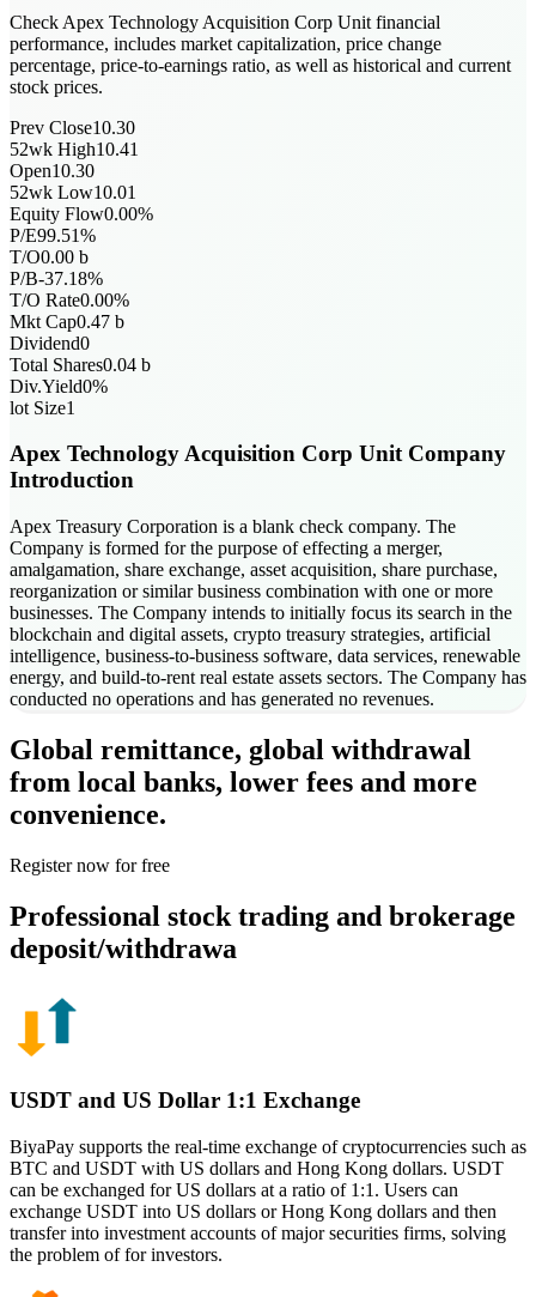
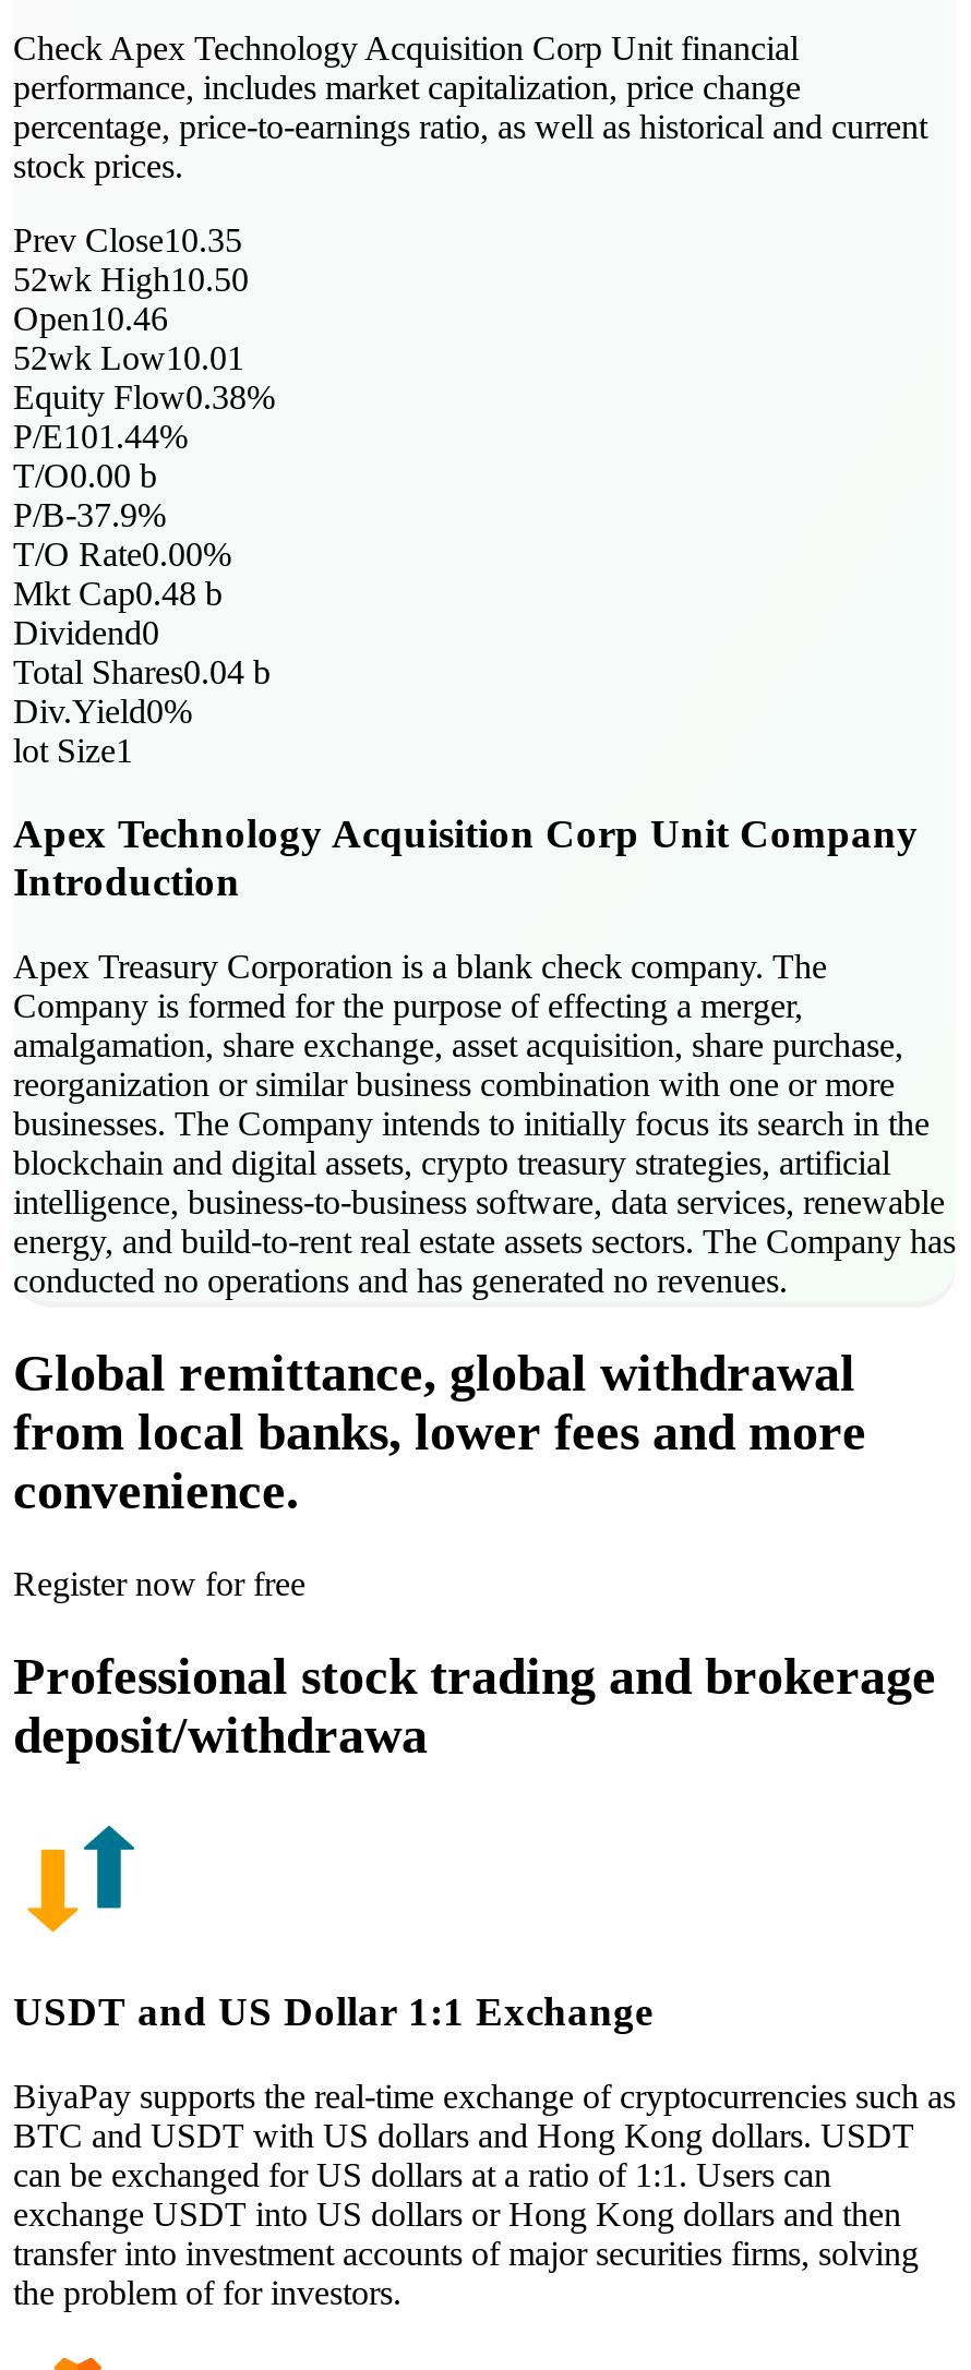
[10,117,135,137] Prev Close10.30 -> [13,221,242,258] Prev Close10.35
[10,139,139,159] 52wk High10.41 -> [13,260,249,297] 52wk High10.50
[10,160,95,180] Open10.30 -> [13,299,168,336] Open10.46
[10,203,153,224] Equity Flow0.00% -> [13,378,275,415] Equity Flow0.38%
[10,225,96,245] P/E99.51% -> [13,417,188,454] P/E101.44%
[10,268,103,288] P/B-37.18% -> [13,496,166,533] P/B-37.9%
[10,311,124,331] Mkt Cap0.47 b -> [13,574,223,611] Mkt Cap0.48 b

